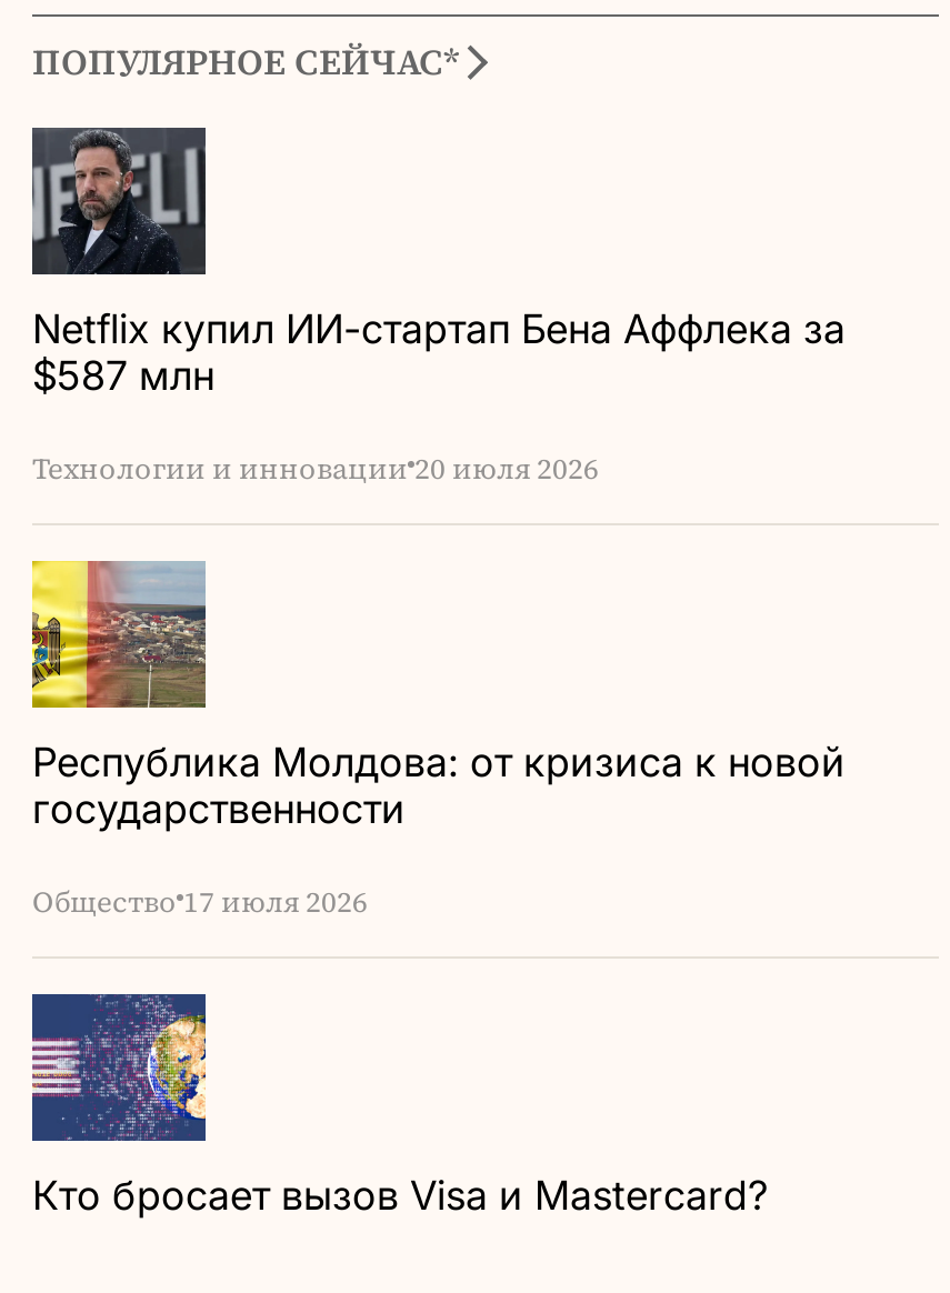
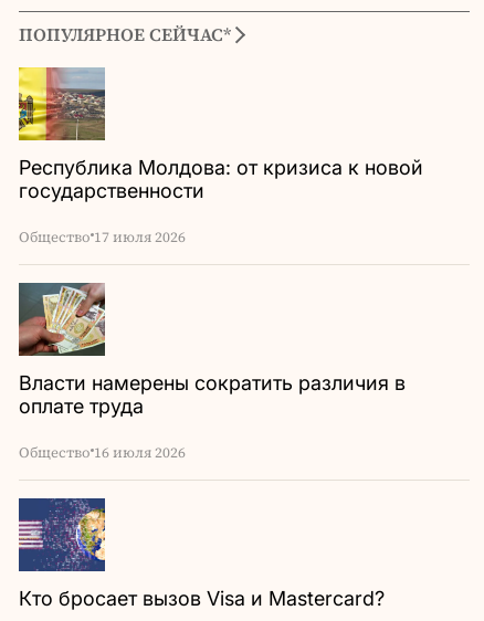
[30,126,846,488] [image] | Netflix купил ИИ-стартап Бена Аффлека за | $587 млн | Технологии и инновации 20 июля 2026 -> none
moved [28,557,846,921] -> [17,65,423,246]: [image] | Республика Молдова: от кризиса к новой | государственности | Общество 17 июля 2026
none -> [18,283,406,462] [image] | Власти намерены сократить различия в | оплате труда | Общество 16 июля 2026

